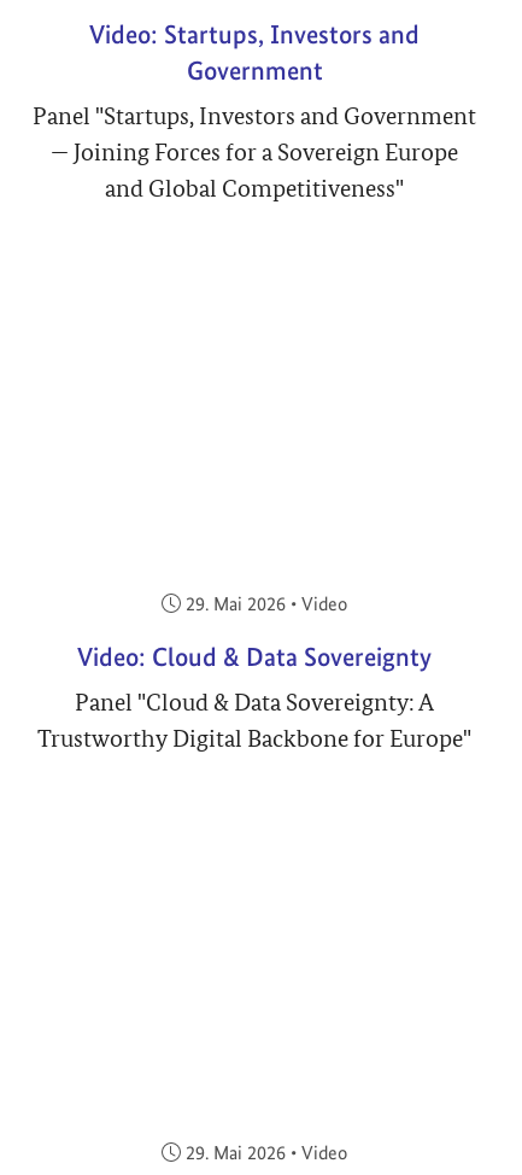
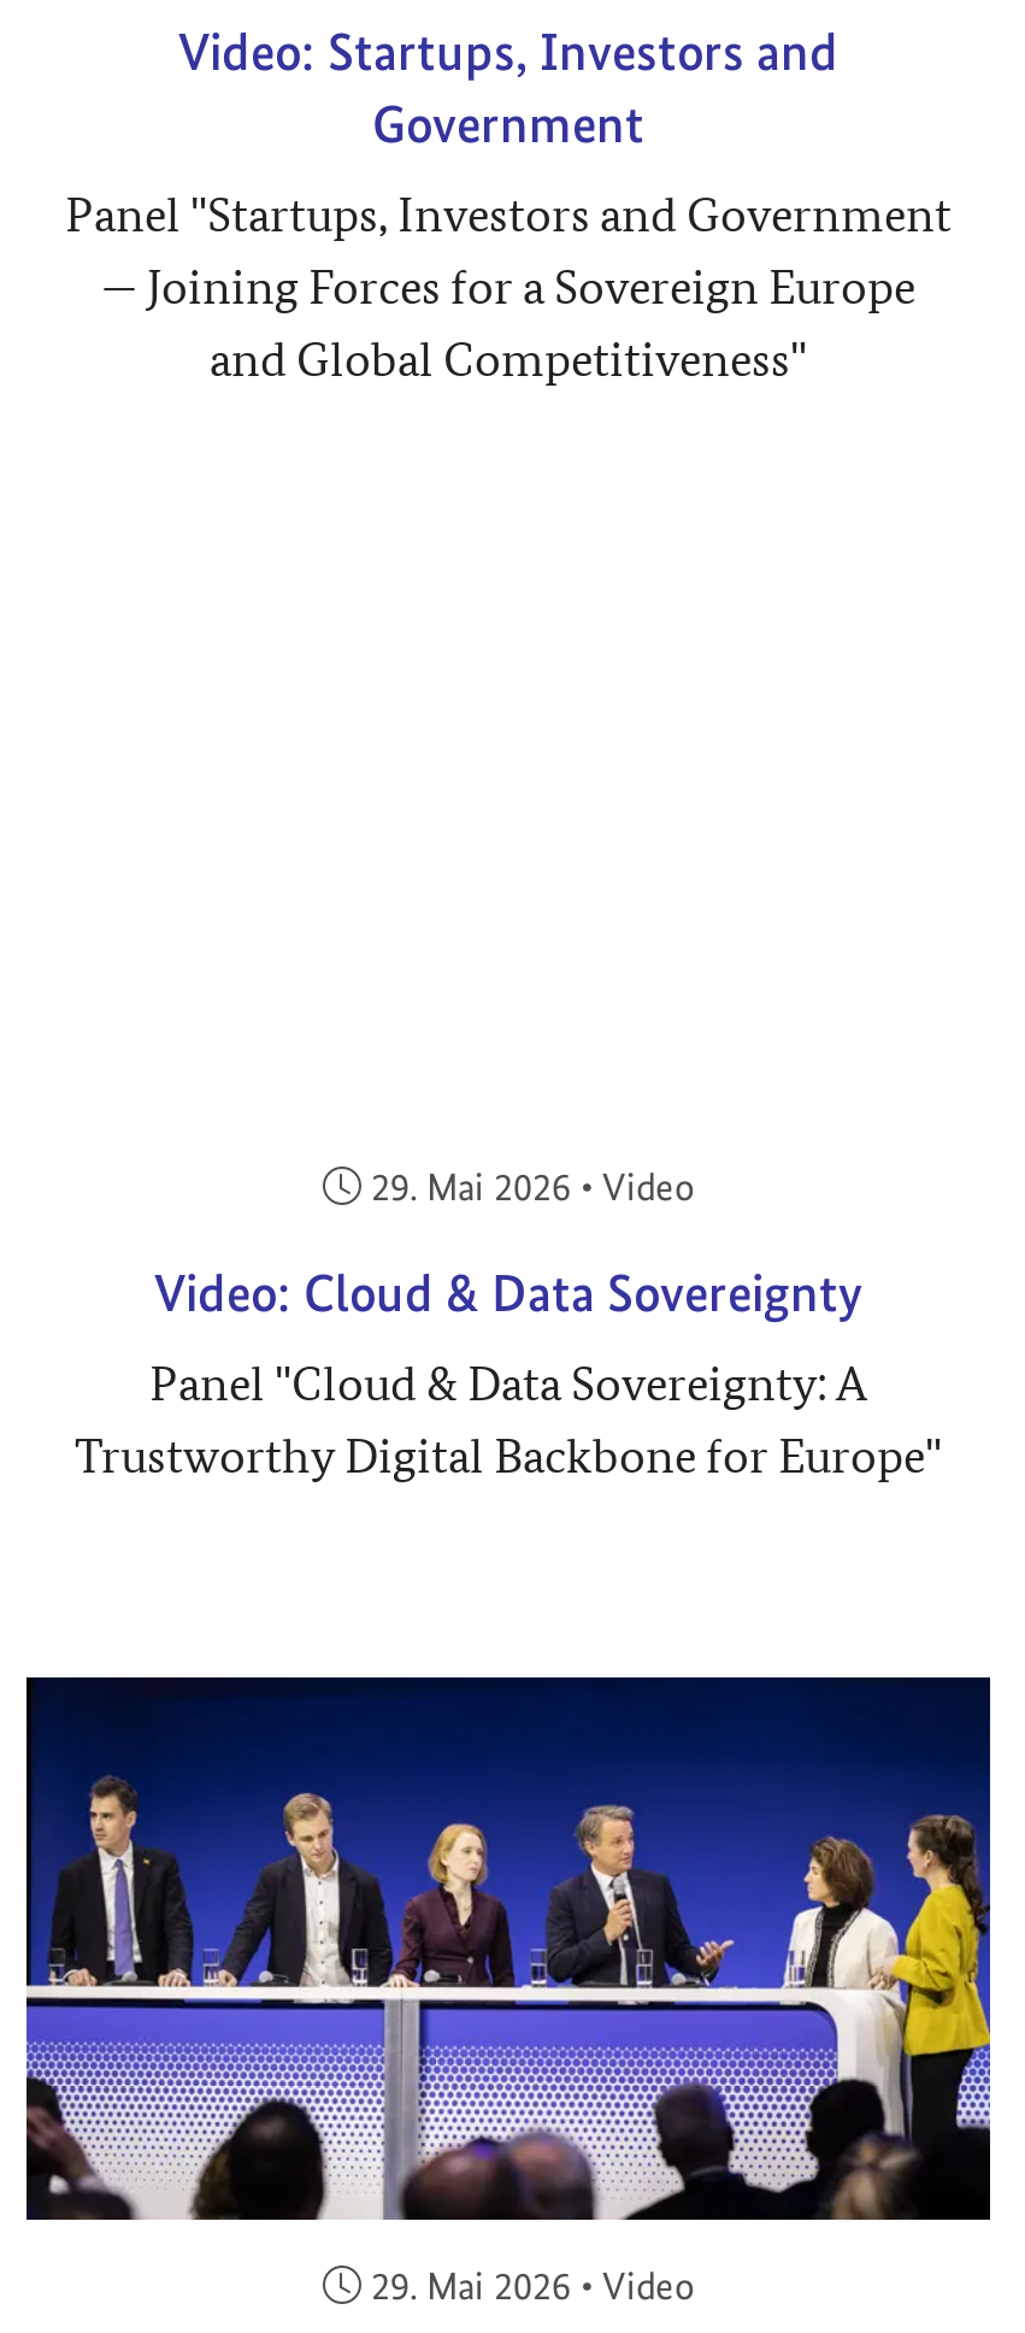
none -> [24,1674,992,2221] [image]

